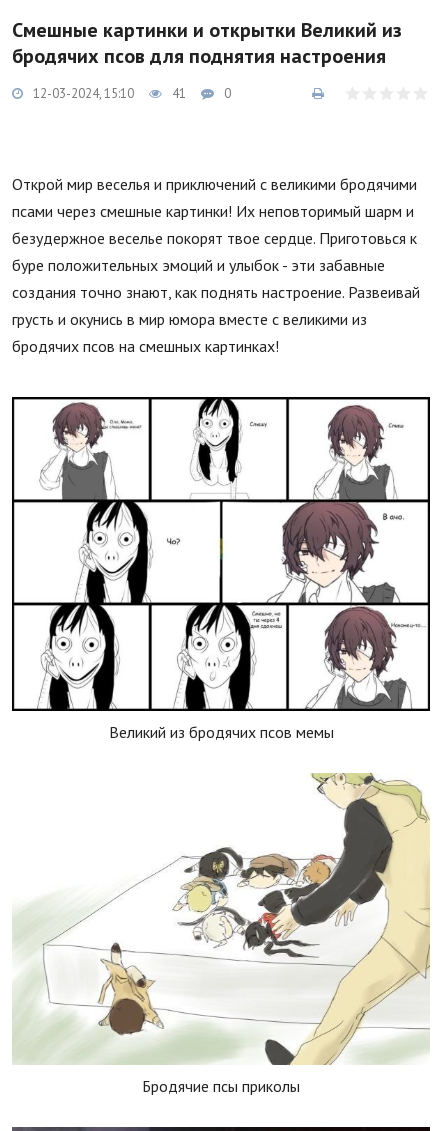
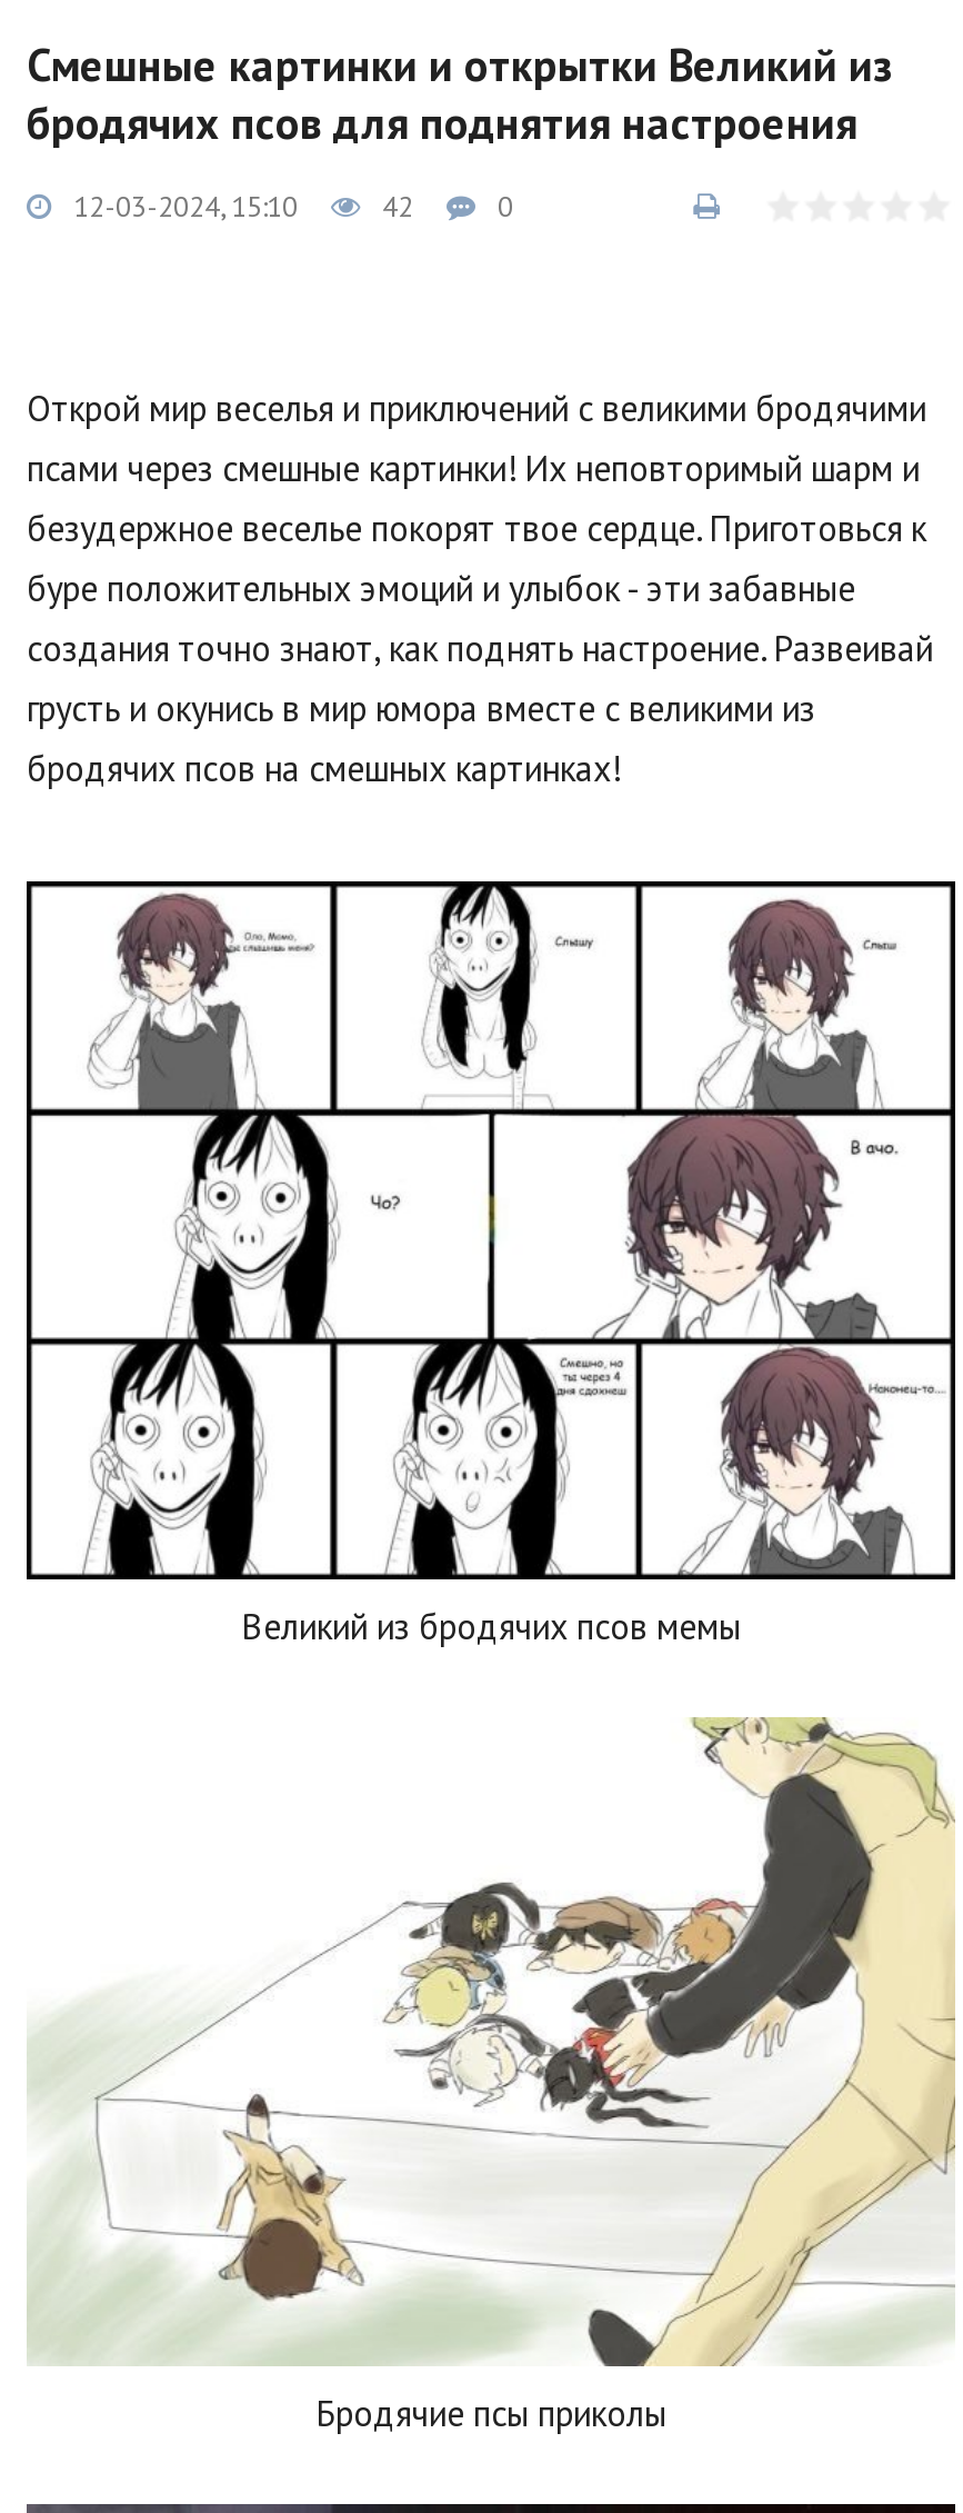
[172,85,186,102] 41 -> [382,188,413,226] 42

